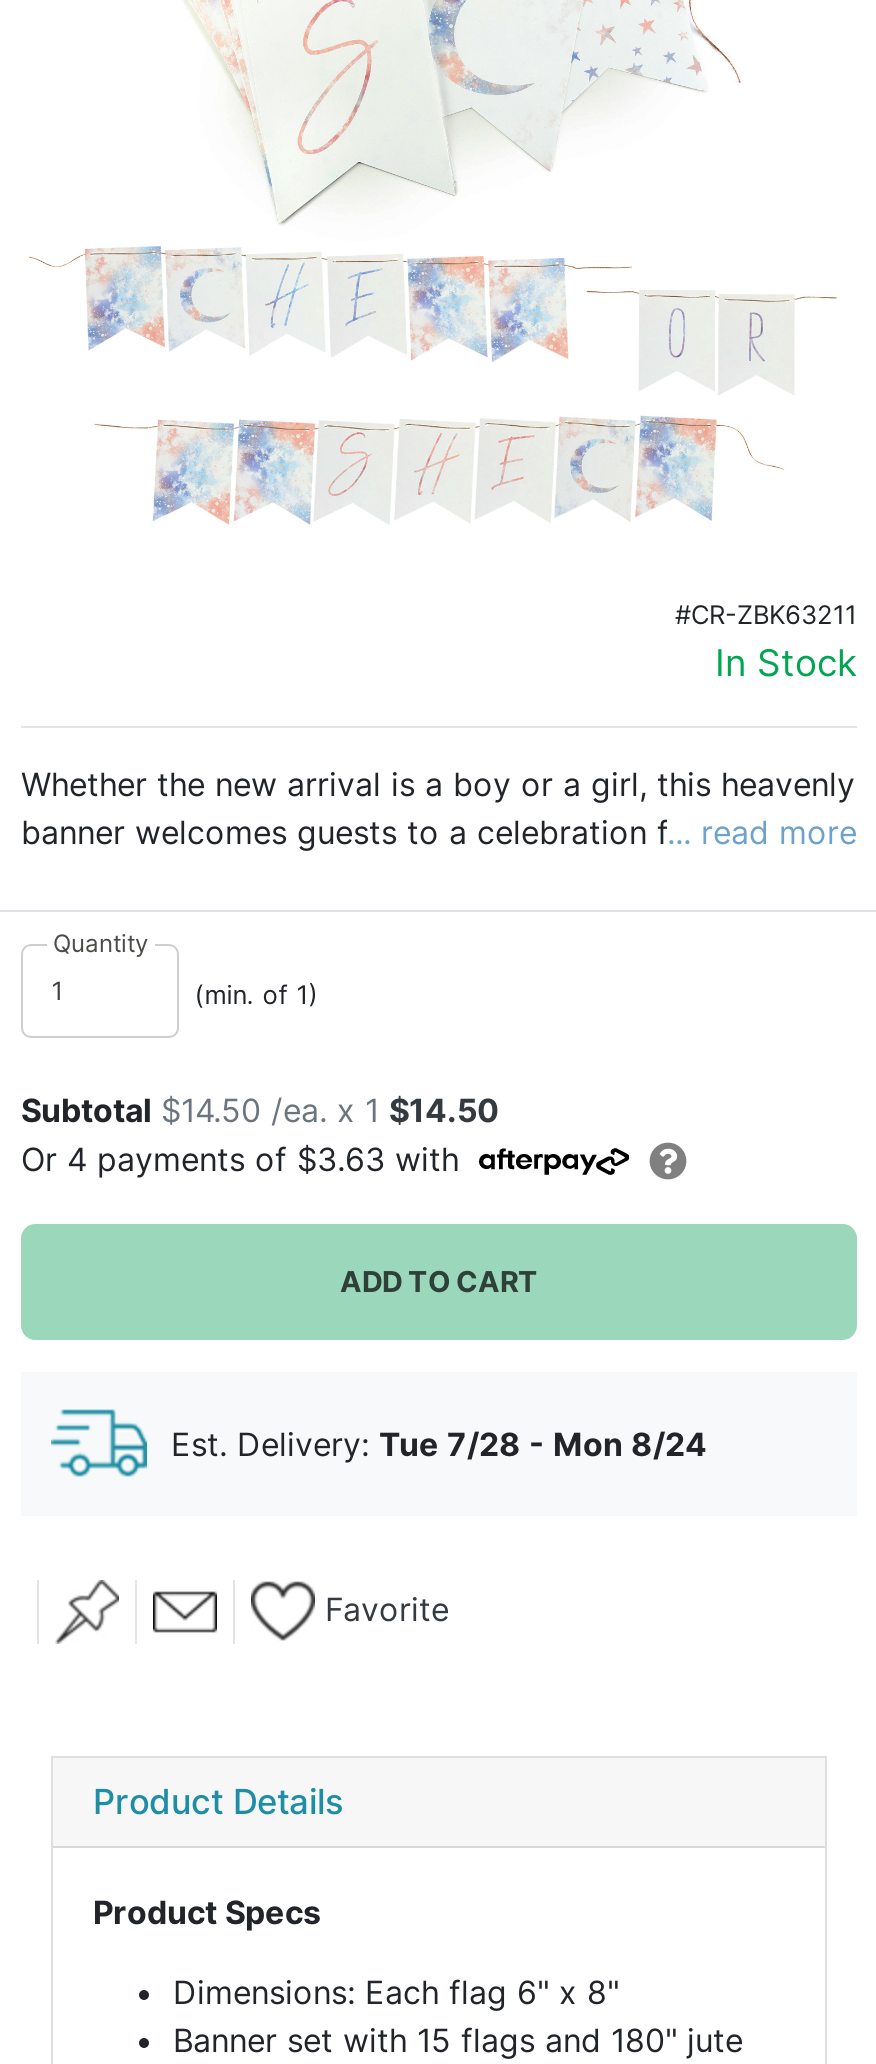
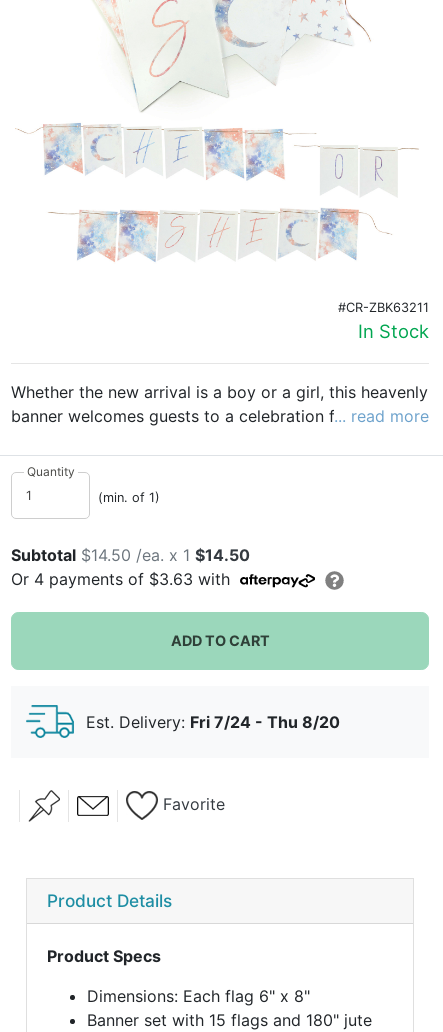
[171,1423,707,1463] Est. Delivery: Tue 7/28 - Mon 8/24 -> [86,711,340,731] Est. Delivery: Fri 7/24 - Thu 8/20

